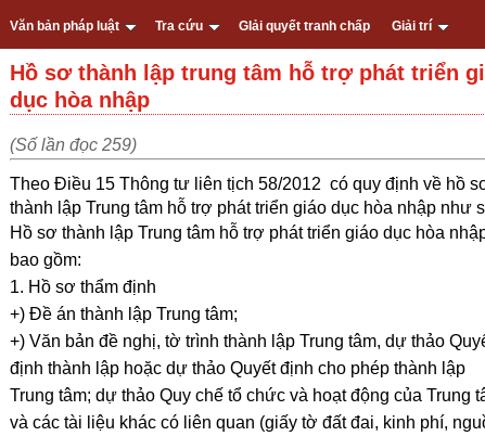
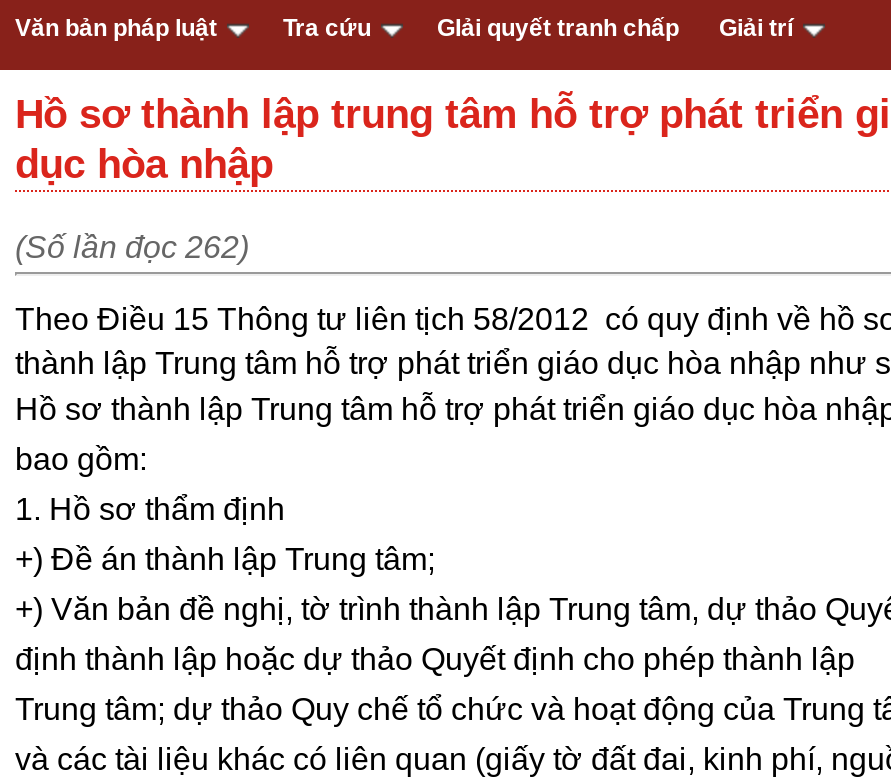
[10,134,137,154] (Số lần đọc 259) -> [15,228,249,264] (Số lần đọc 262)

